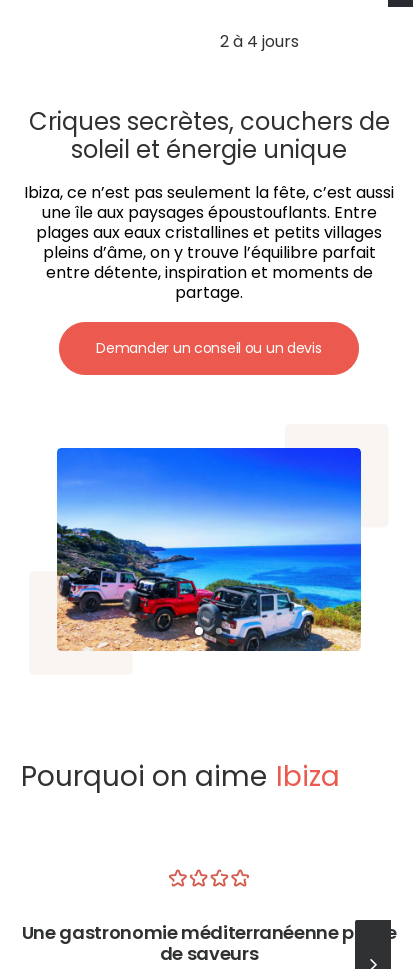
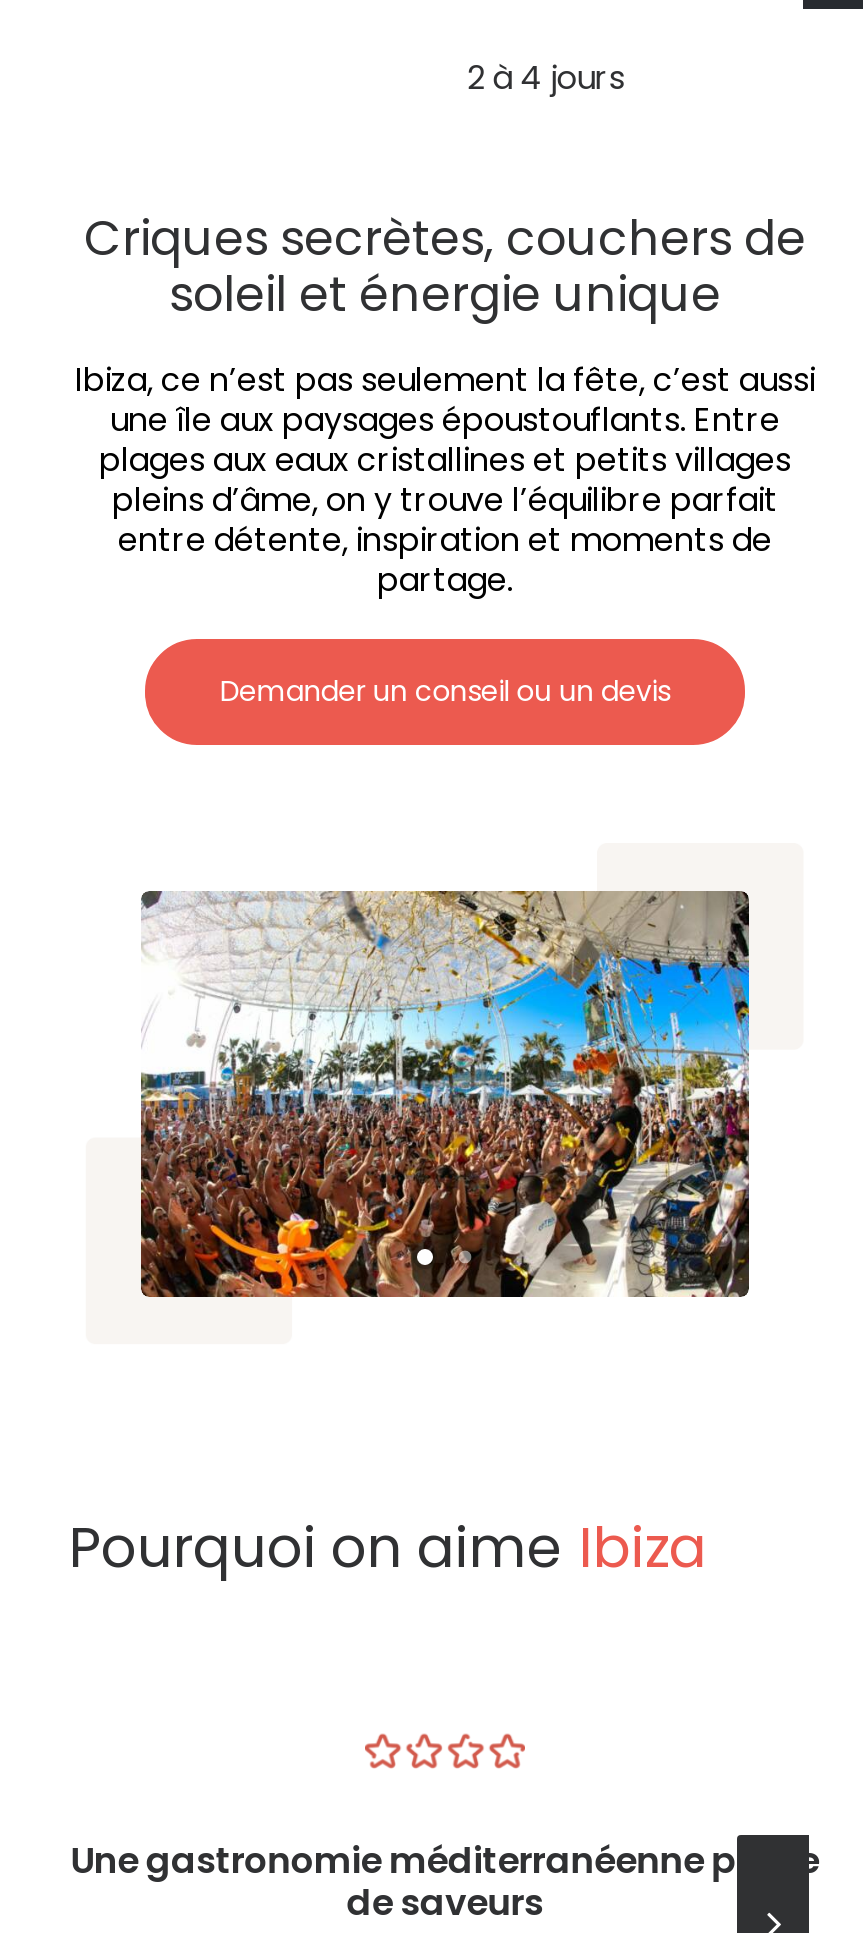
[56,447,362,652] [image] -> [139,889,751,1299] [image]

